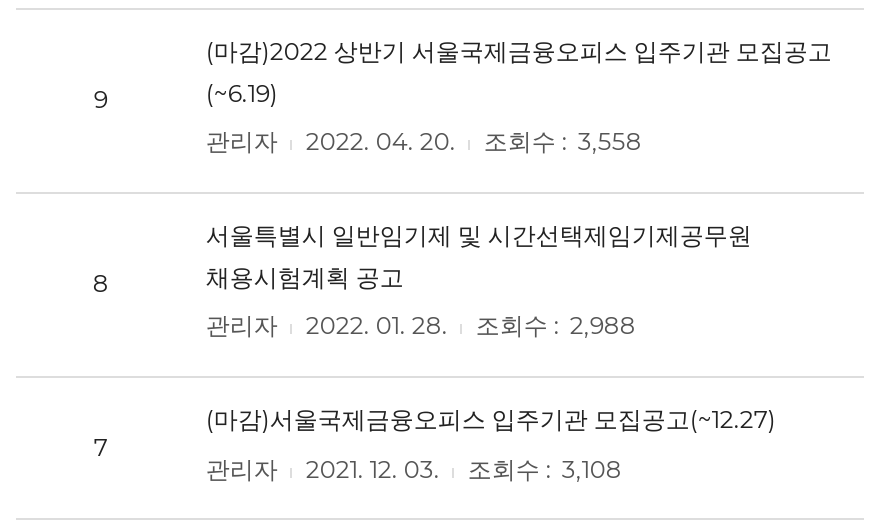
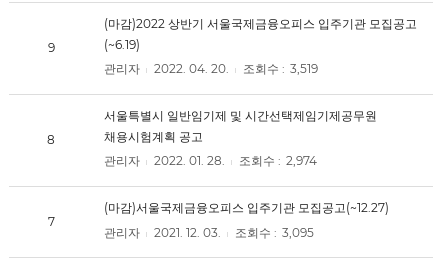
[206,127,642,157] 관리자 2022. 04. 20. 조회수 : 3,558 -> [104,61,318,76] 관리자 2022. 04. 20. 조회수 : 3,519
[206,311,636,341] 관리자 2022. 01. 28. 조회수 : 2,988 -> [104,153,317,168] 관리자 2022. 01. 28. 조회수 : 2,974
[206,453,622,483] 관리자 2021. 12. 03. 조회수 : 3,108 -> [104,224,314,239] 관리자 2021. 12. 03. 조회수 : 3,095

